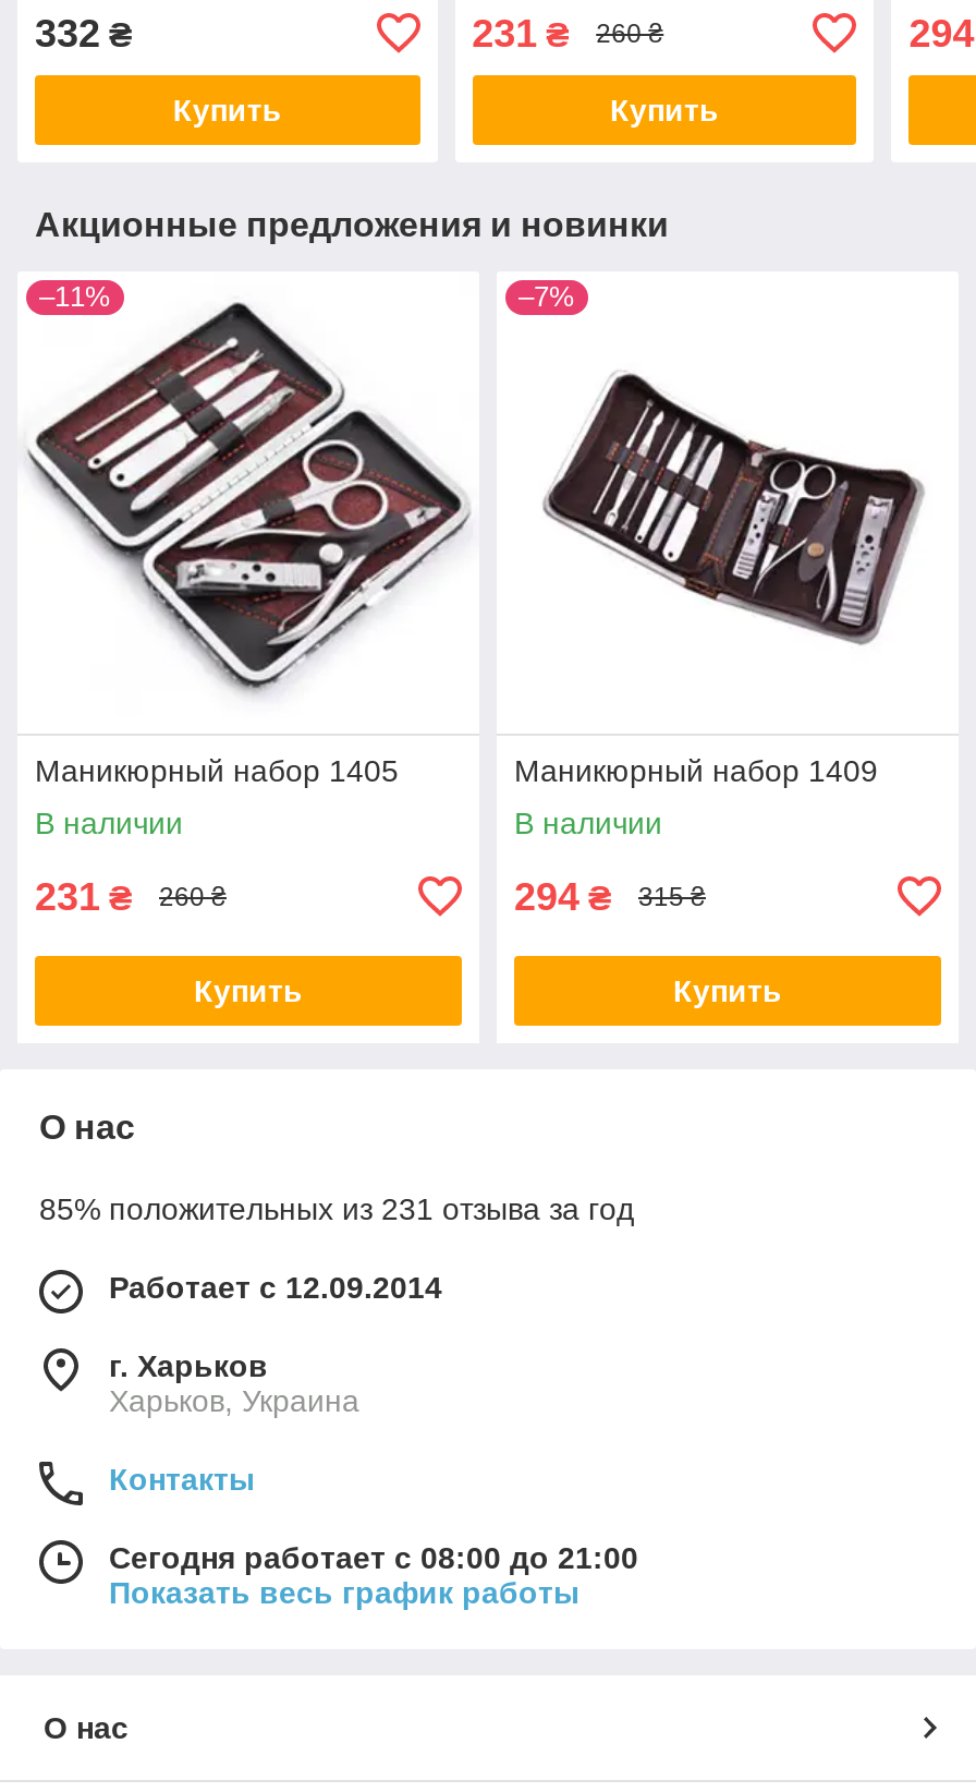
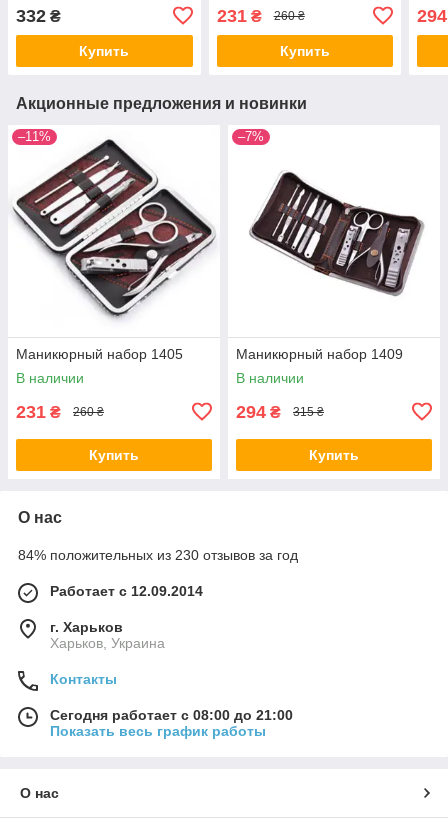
[39,1190,634,1225] 85% положительных из 231 отзыва за год -> [18,546,298,562] 84% положительных из 230 отзывов за год

